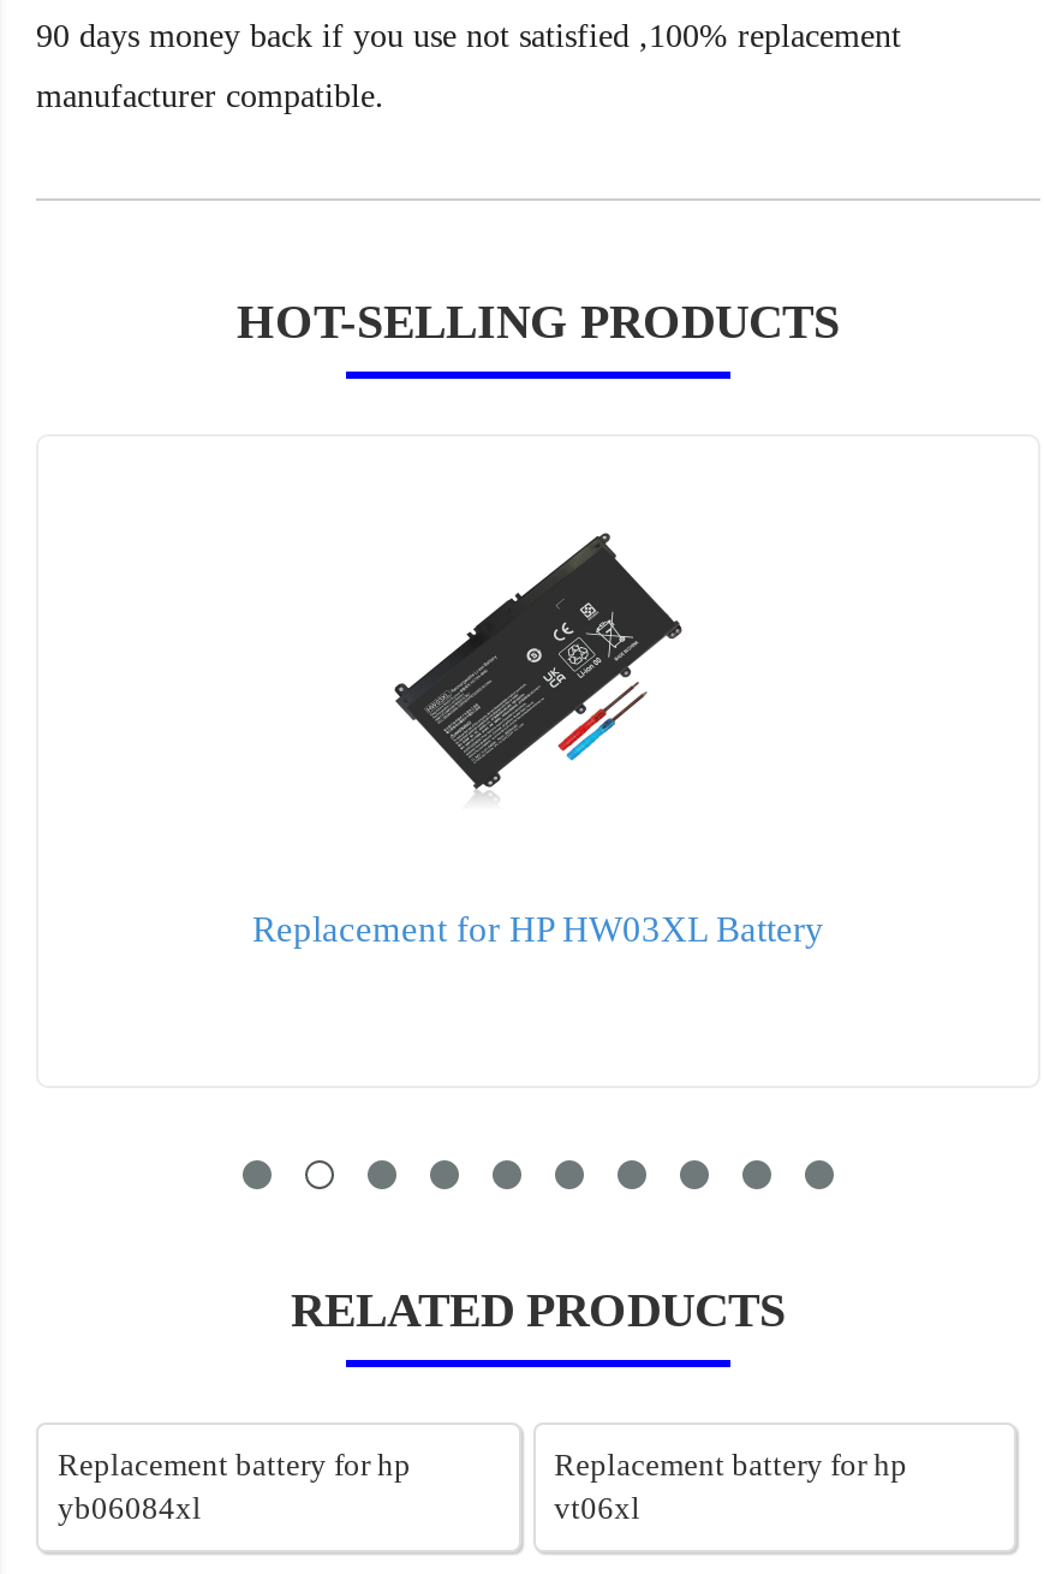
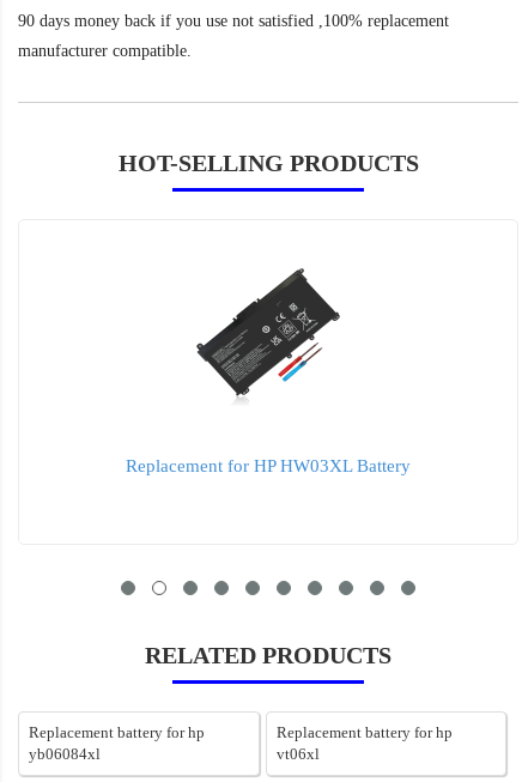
[276,910,800,949] Replacement for HP ht03xl Battery -> [126,456,411,475] Replacement for HP HW03XL Battery

